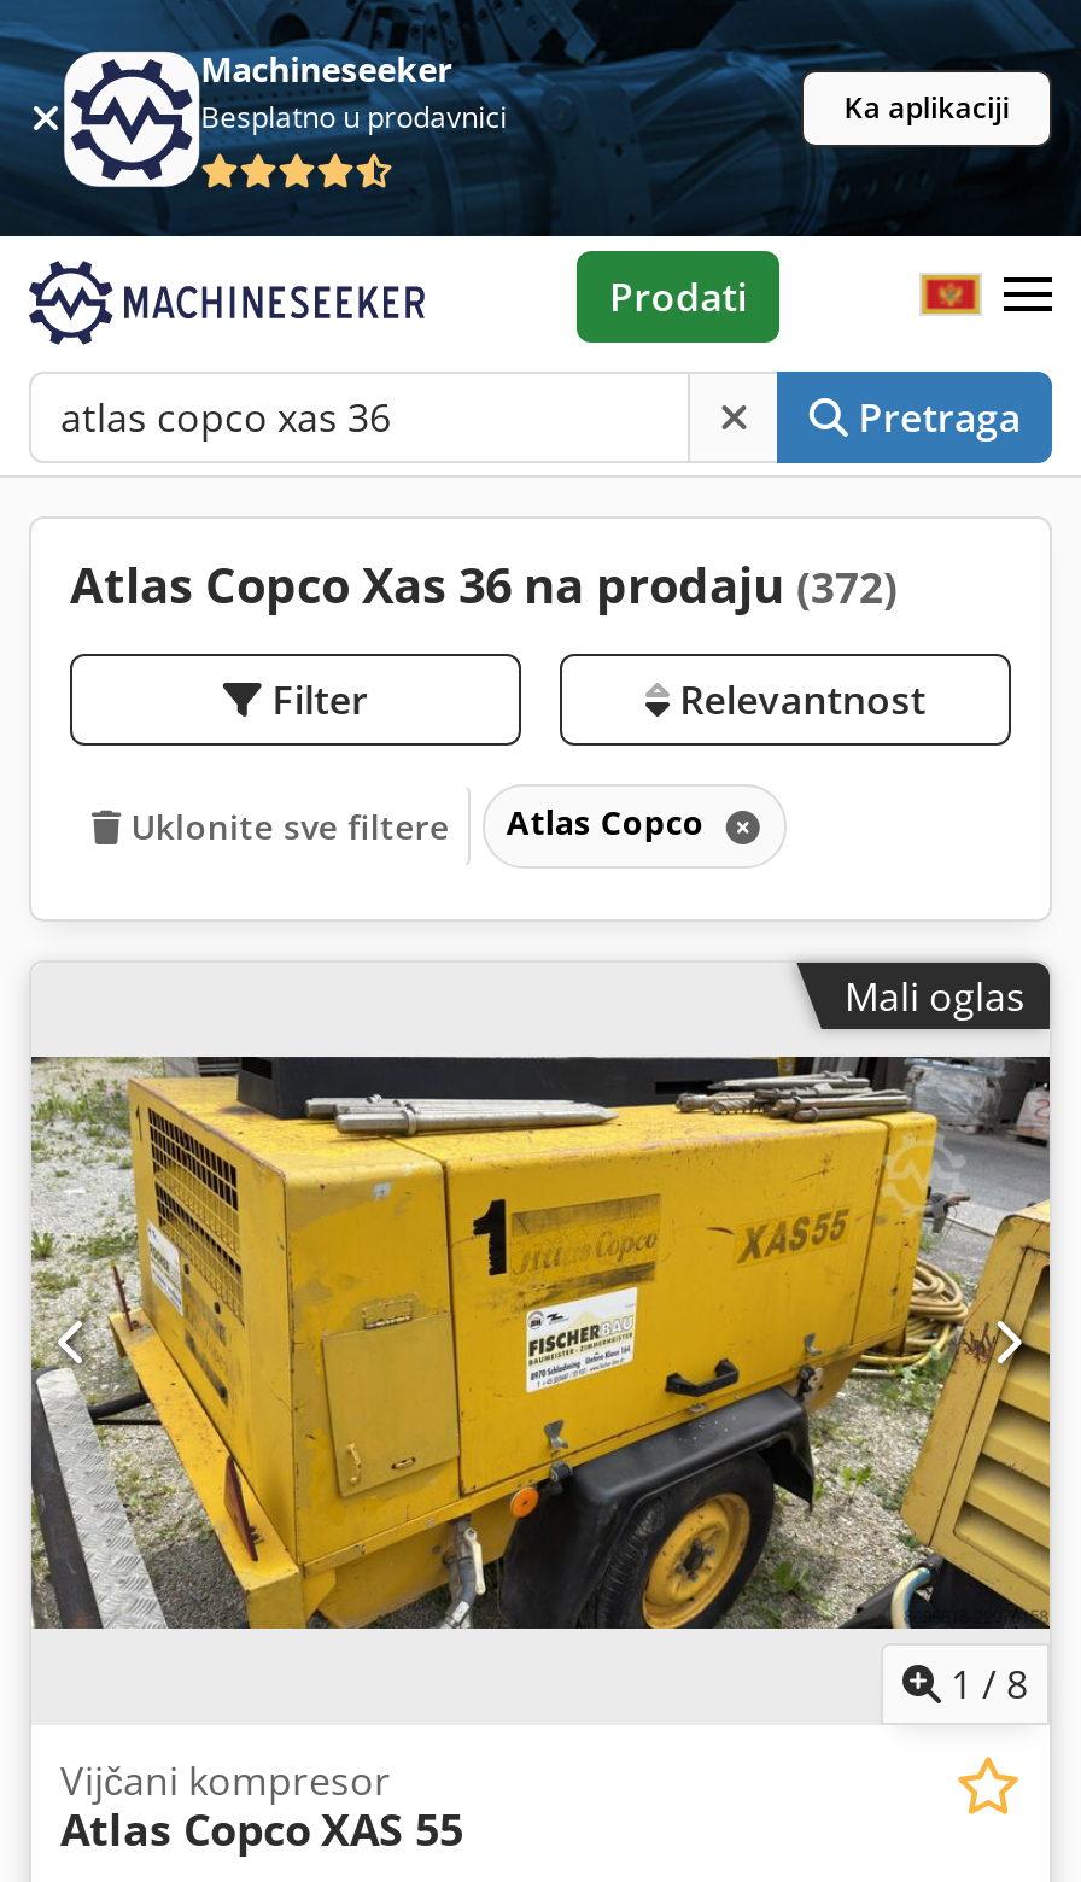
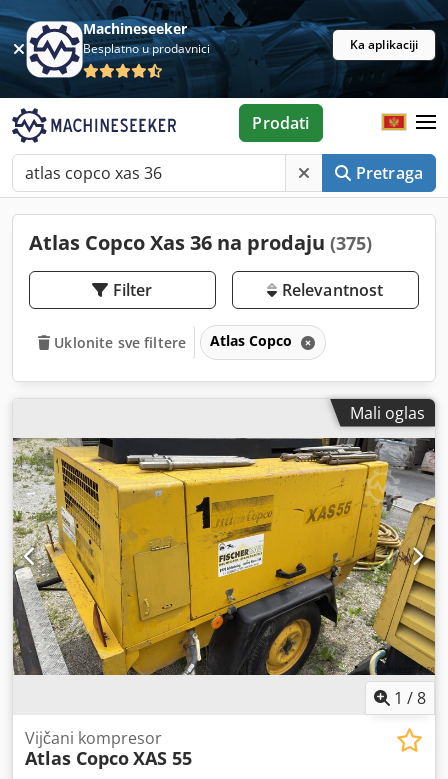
[70,553,898,618] Atlas Copco Xas 36 na prodaju (372) -> [29,229,372,256] Atlas Copco Xas 36 na prodaju (375)

